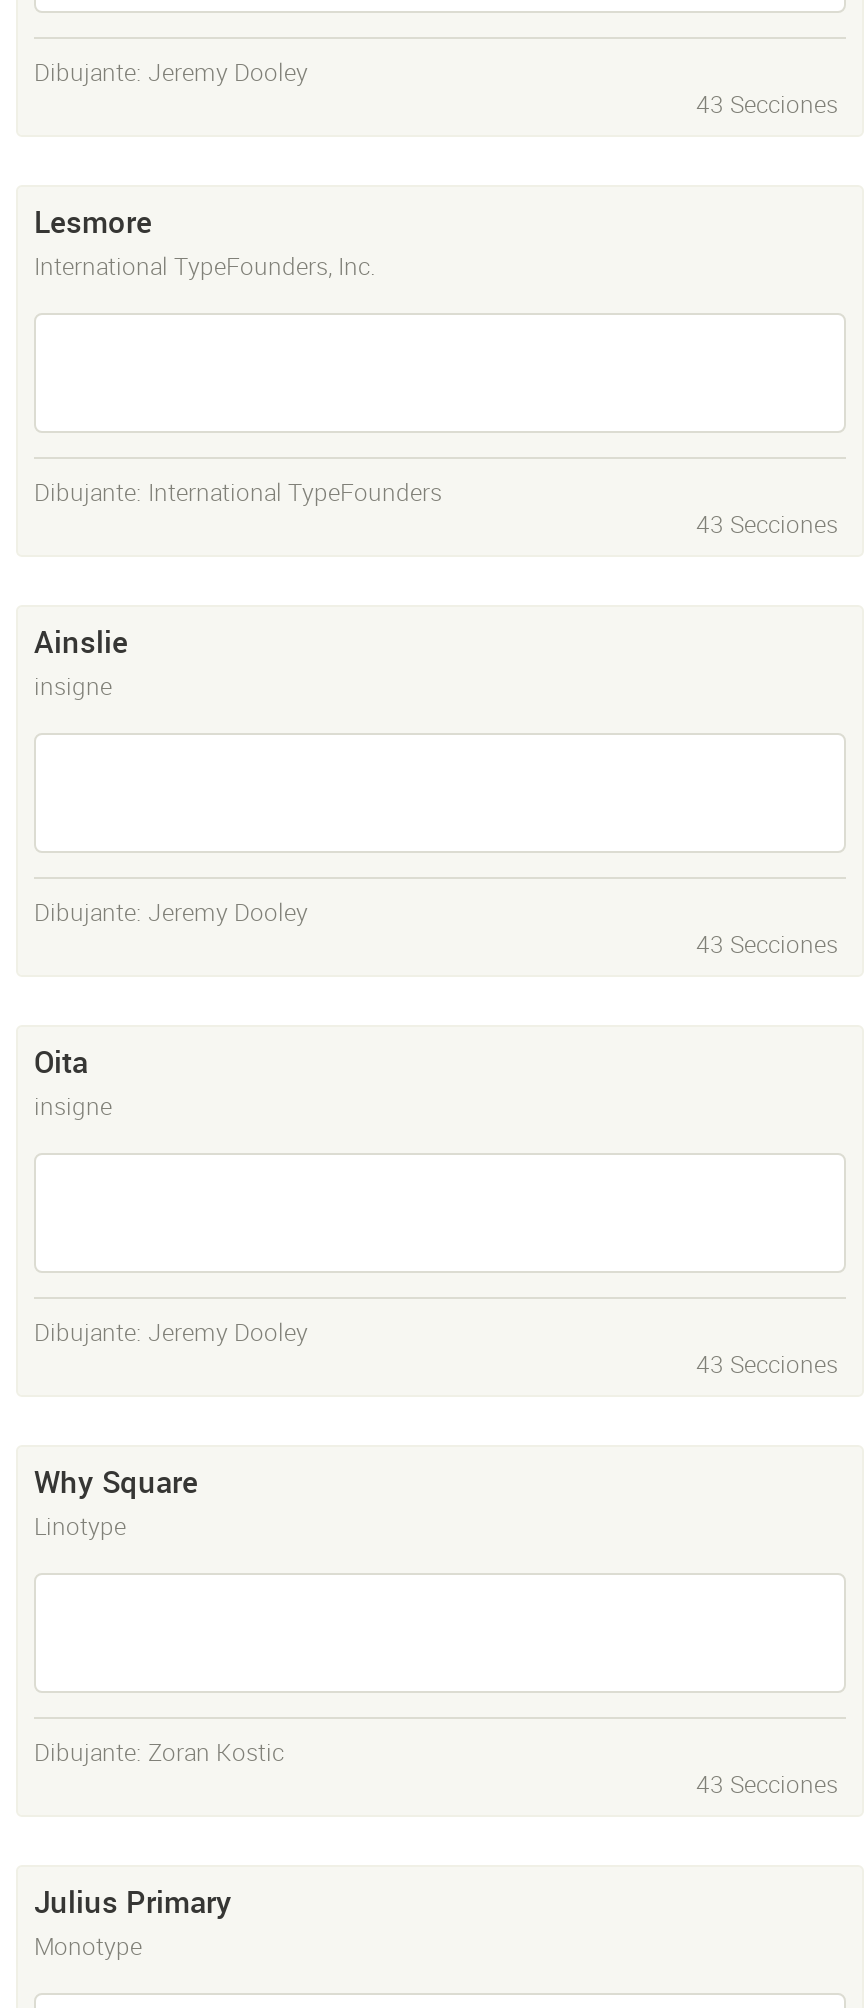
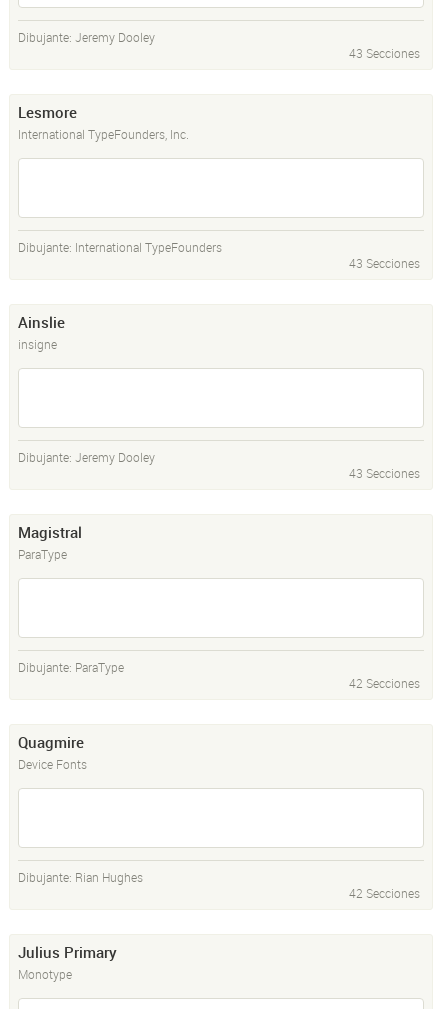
[34,1041,112,1121] Oita | insigne -> [18,522,82,562] Magistral | ParaType
[34,1315,838,1379] Dibujante: Jeremy Dooley | 43 Secciones -> [18,659,420,691] Dibujante: ParaType | 42 Secciones
[34,1461,198,1541] Why Square | Linotype -> [18,732,87,772] Quagmire | Device Fonts
[34,1735,838,1799] Dibujante: Zoran Kostic | 43 Secciones -> [18,869,420,901] Dibujante: Rian Hughes | 42 Secciones

